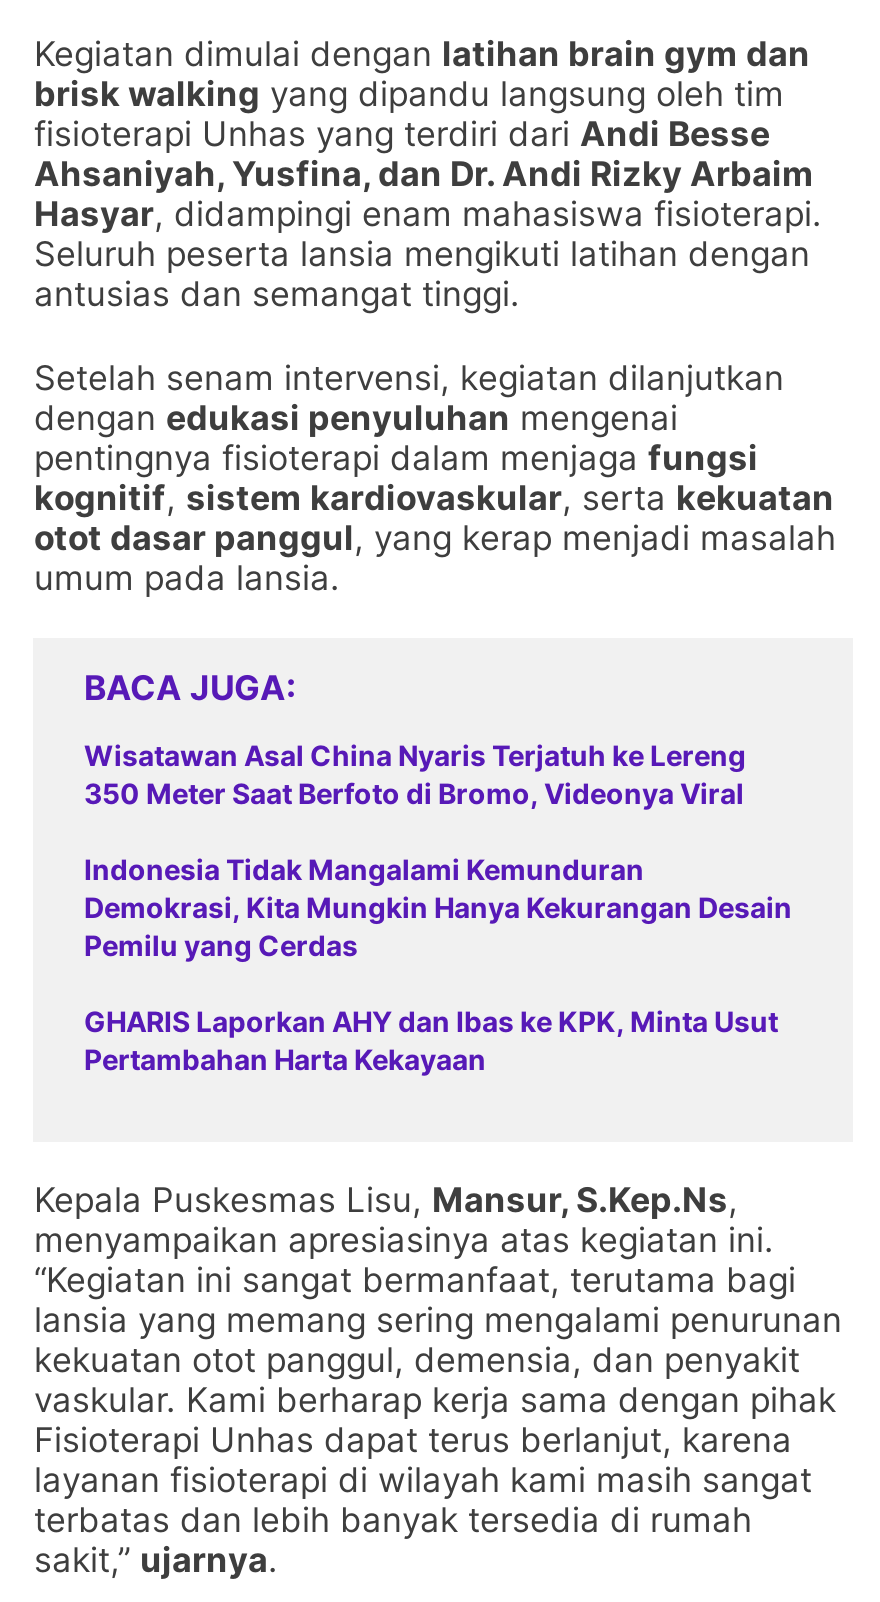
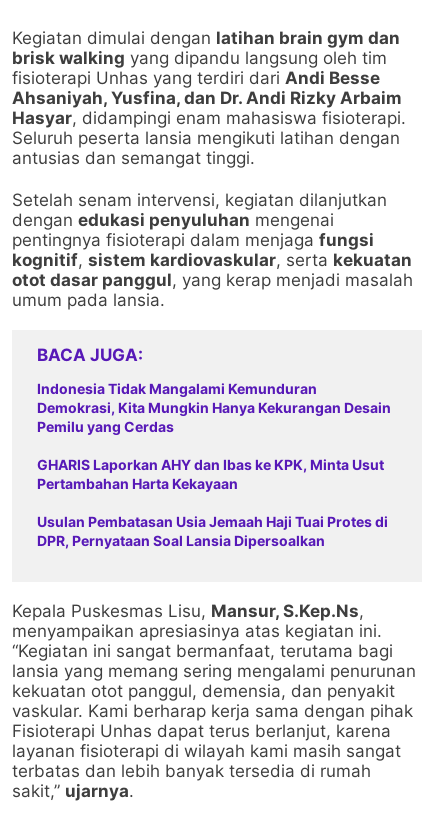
[84,738,746,810] Wisatawan Asal China Nyaris Terjatuh ke Lereng | 350 Meter Saat Berfoto di Bromo, Videonya Viral -> none
moved [84,852,792,1076] -> [37,380,391,492]: Indonesia Tidak Mangalami Kemunduran | Demokrasi, Kita Mungkin Hanya Kekurangan Desain | Pemilu yang Cerdas | GHARIS Laporkan AHY dan Ibas ke KPK, Minta Usut | Pertambahan Harta Kekayaan
none -> [37,513,388,549] Usulan Pembatasan Usia Jemaah Haji Tuai Protes di | DPR, Pernyataan Soal Lansia Dipersoalkan

